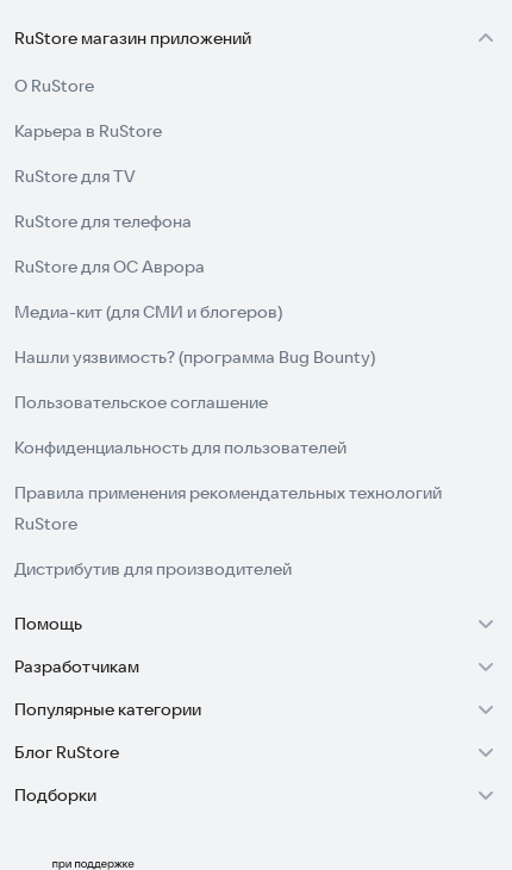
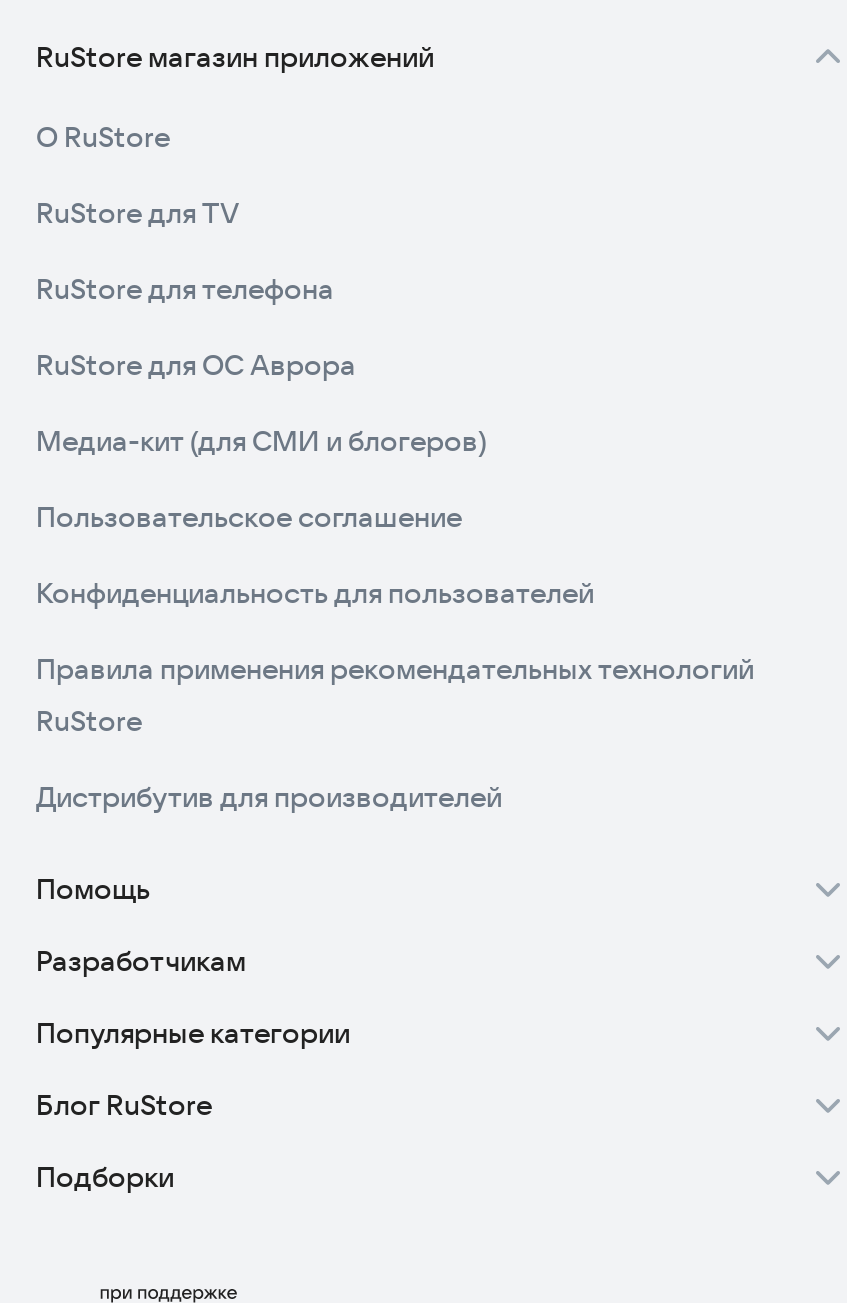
[14,120,162,142] Карьера в RuStore -> none
[14,346,375,368] Нашли уязвимость? (программа Bug Bounty) -> none

